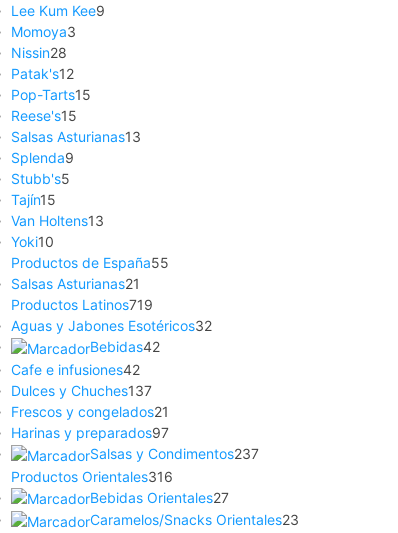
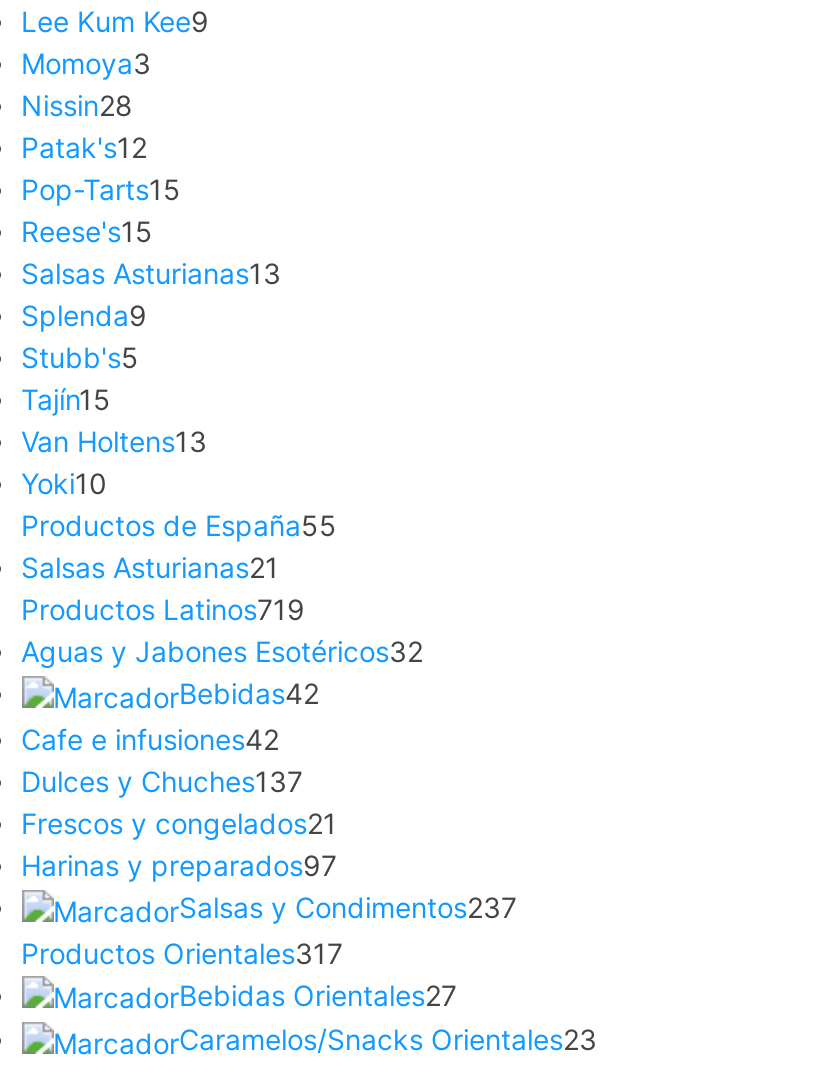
[10,468,172,485] Productos Orientales316 -> [21,935,343,969] Productos Orientales317

